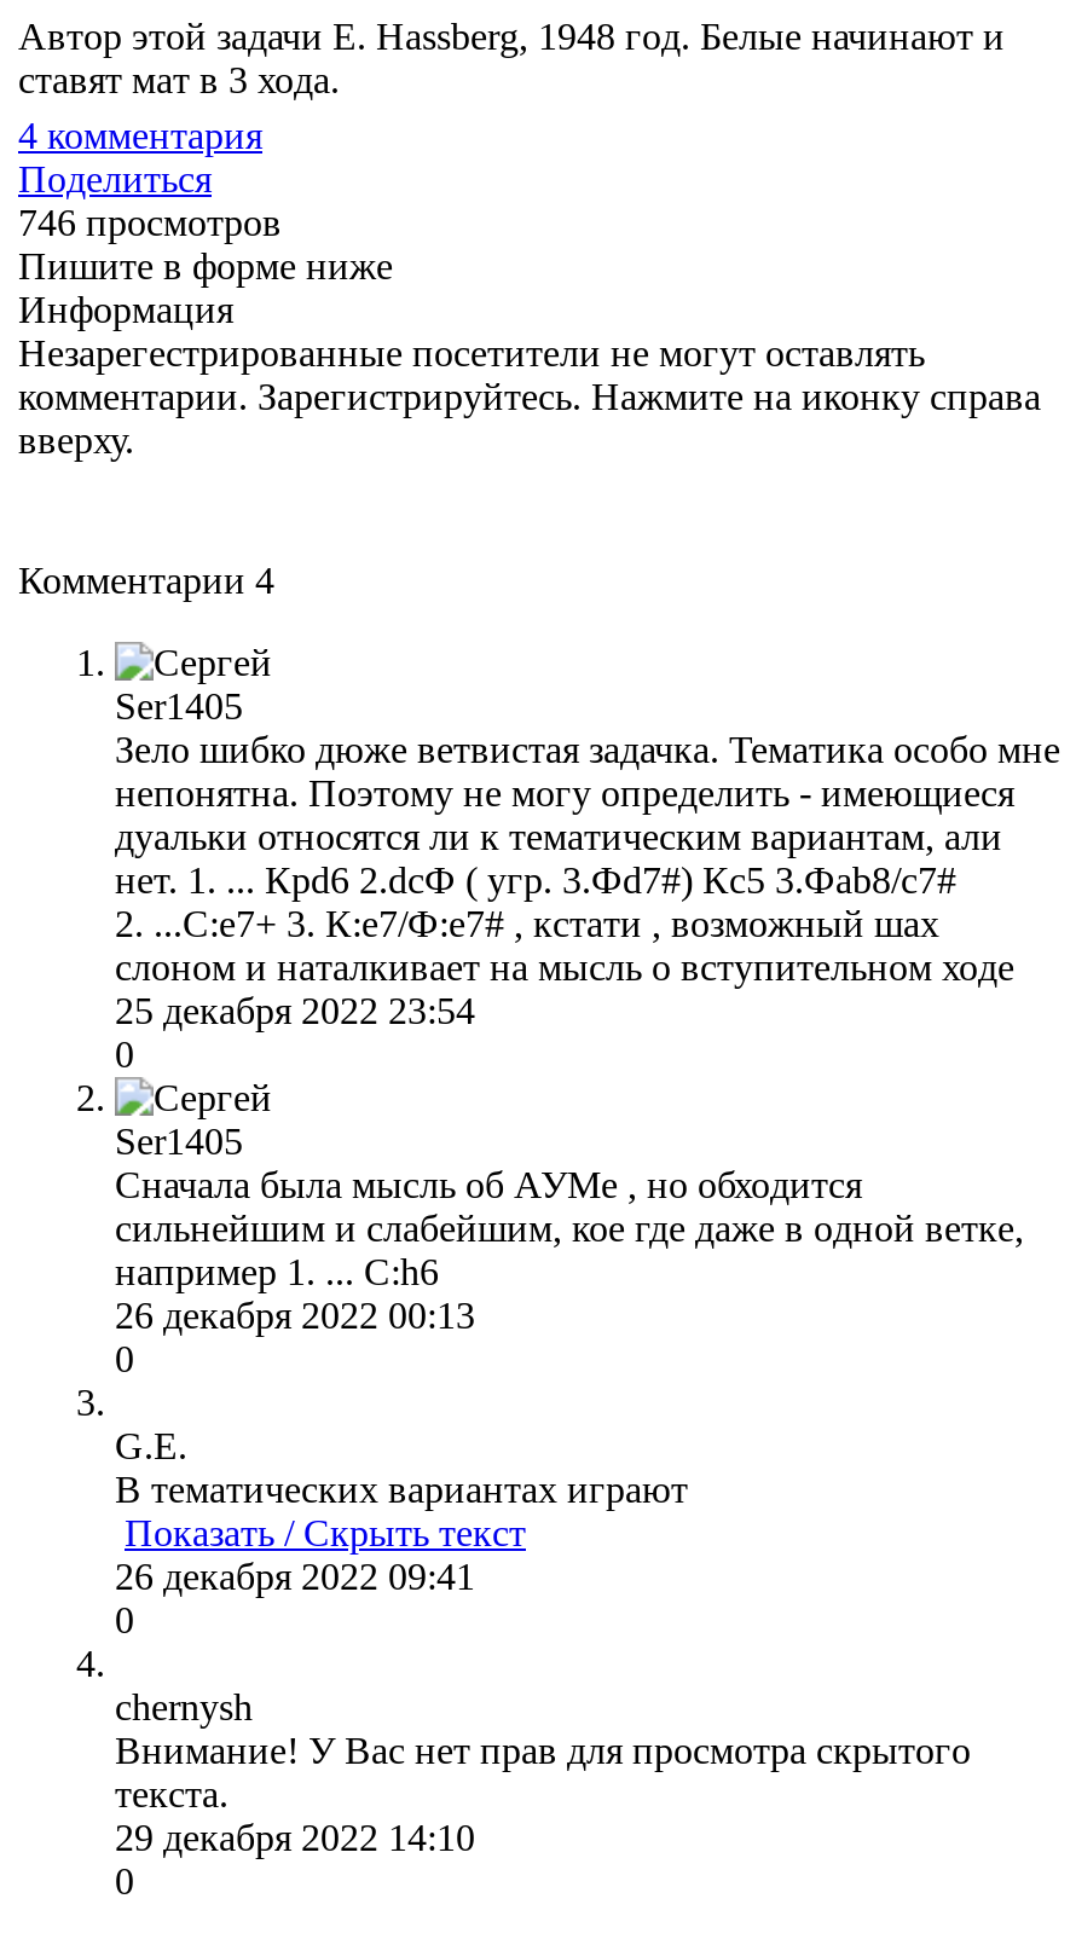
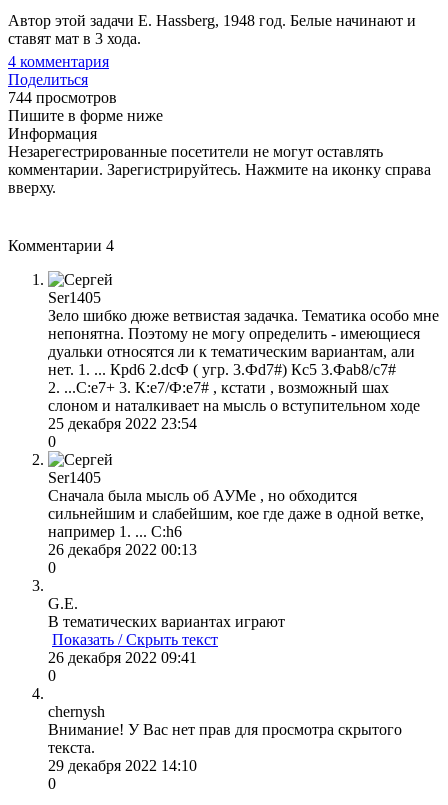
[18,202,282,243] 746 просмотров -> [8,89,117,106] 744 просмотров

